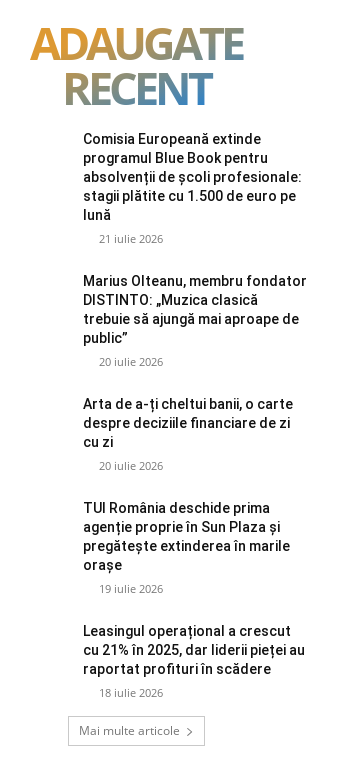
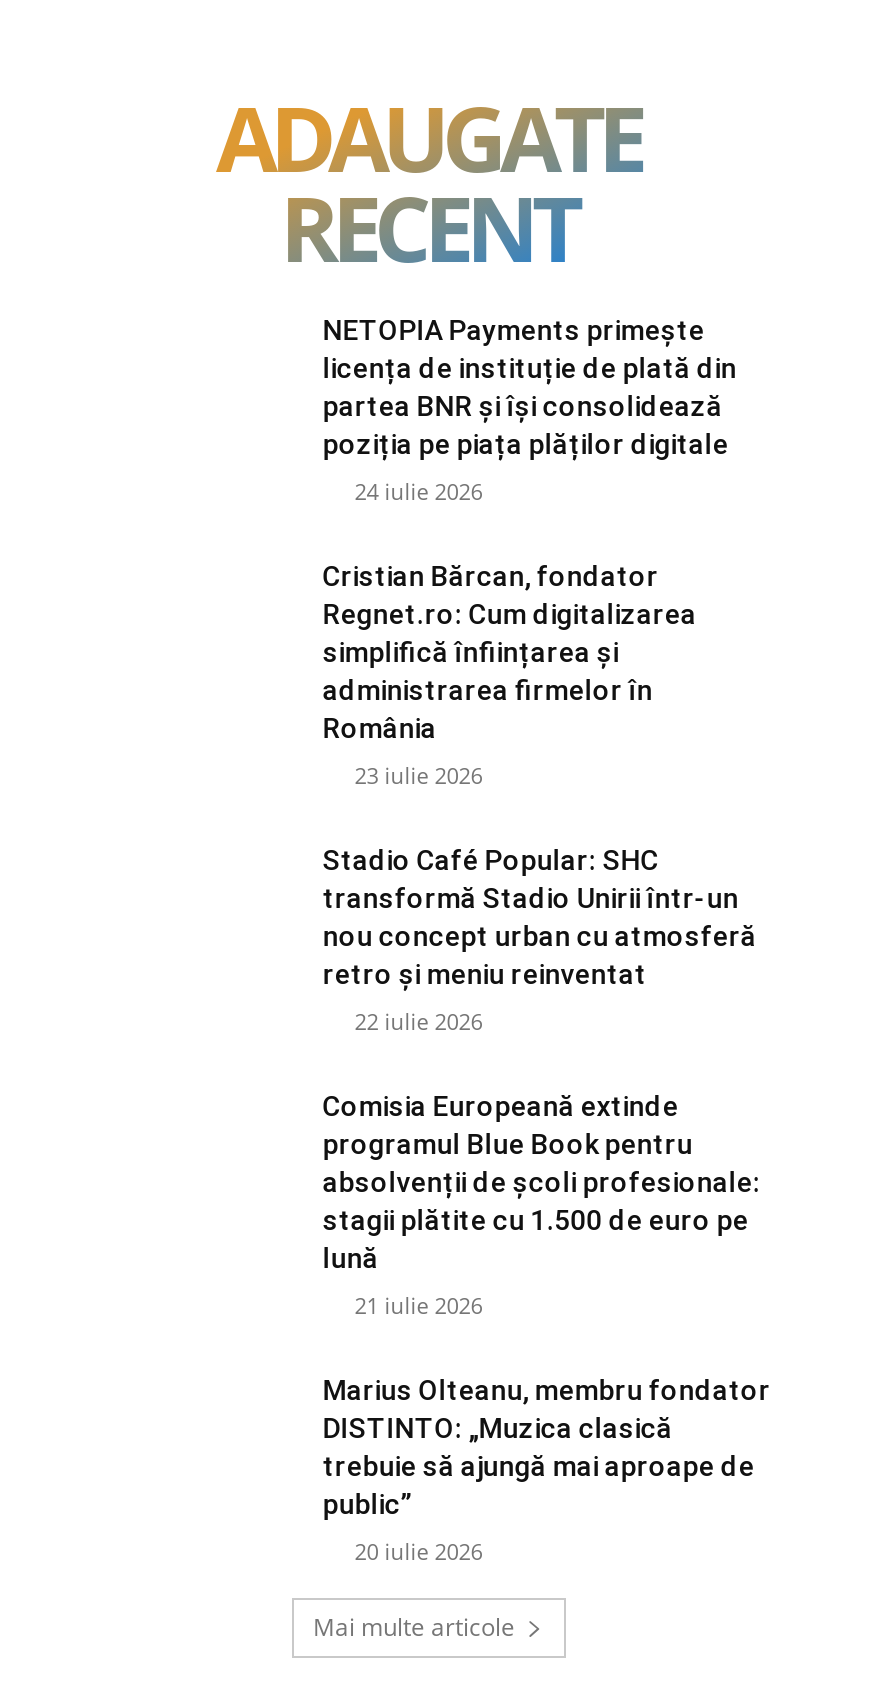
none -> [322,314,756,1036] NETOPIA Payments primește | licența de instituție de plată din | partea BNR și își consolidează | poziția pe piața plăților digitale | 24 iulie 2026 | Cristian Bărcan, fondator | Regnet.ro: Cum digitalizarea | simplifică înființarea și | administrarea firmelor în | România | 23 iulie 2026 | Stadio Café Popular: SHC | transformă Stadio Unirii într-un | nou concept urban cu atmosferă | retro și meniu reinventat | 22 iulie 2026
moved [83,131,307,369] -> [322,1090,770,1566]: Comisia Europeană extinde | programul Blue Book pentru | absolvenții de școli profesionale: | ... | public” | 20 iulie 2026
[83,396,305,700] Arta de a-ți cheltui banii, o carte | despre deciziile financiare de zi | cu zi | 20 iulie 2026 | TUI România deschide prima | agenție proprie în Sun Plaza și | pregătește extinderea în marile | orașe | 19 iulie 2026 | Leasingul operațional a crescut | cu 21% în 2025, dar liderii pieței au | raportat profituri în scădere | 18 iulie 2026 -> none

